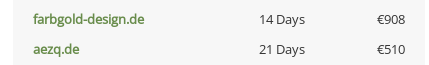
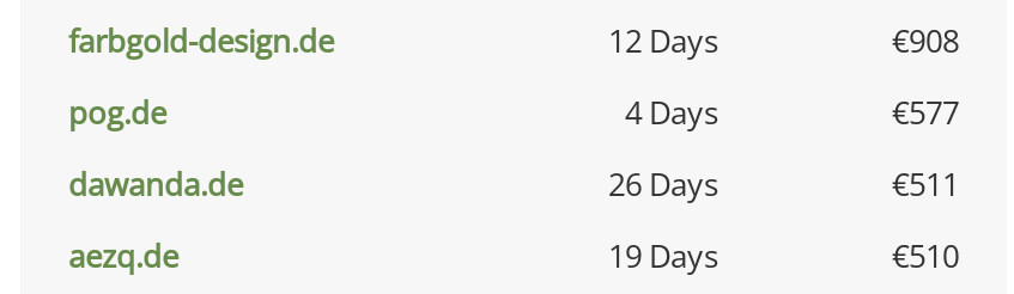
[258,10,304,28] 14 Days -> [608,19,718,62] 12 Days
none -> [68,91,959,206] pog.de | 4 Days | €577 | dawanda.de | 26 Days | €511
[258,40,304,58] 21 Days -> [608,234,718,277] 19 Days

